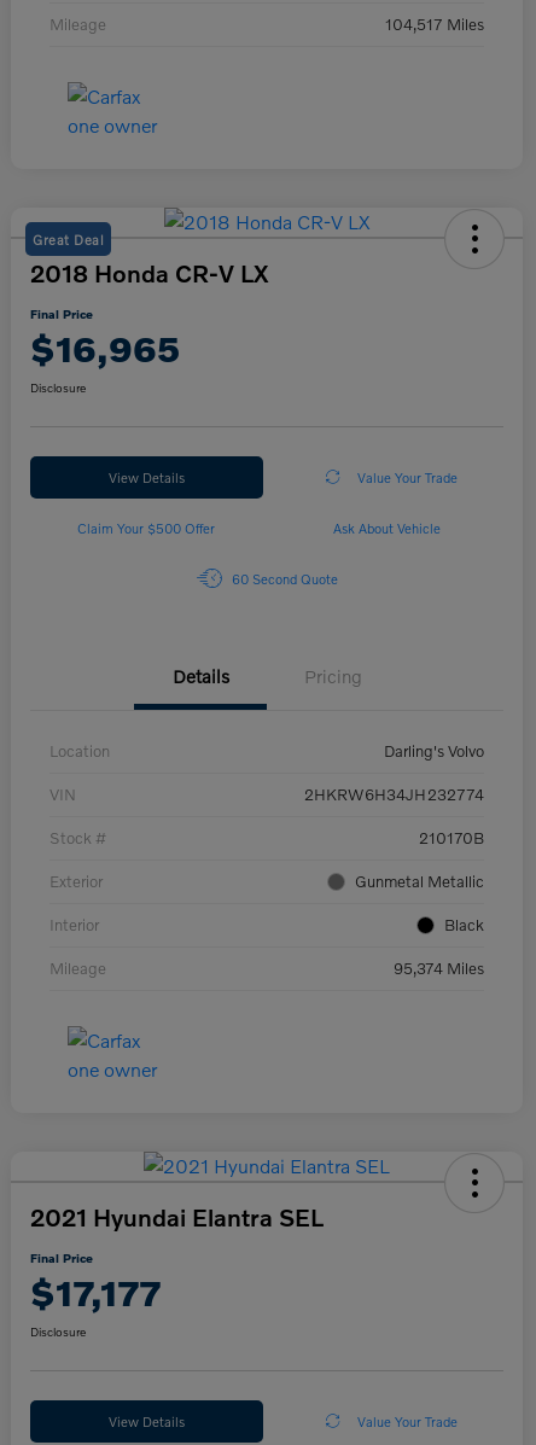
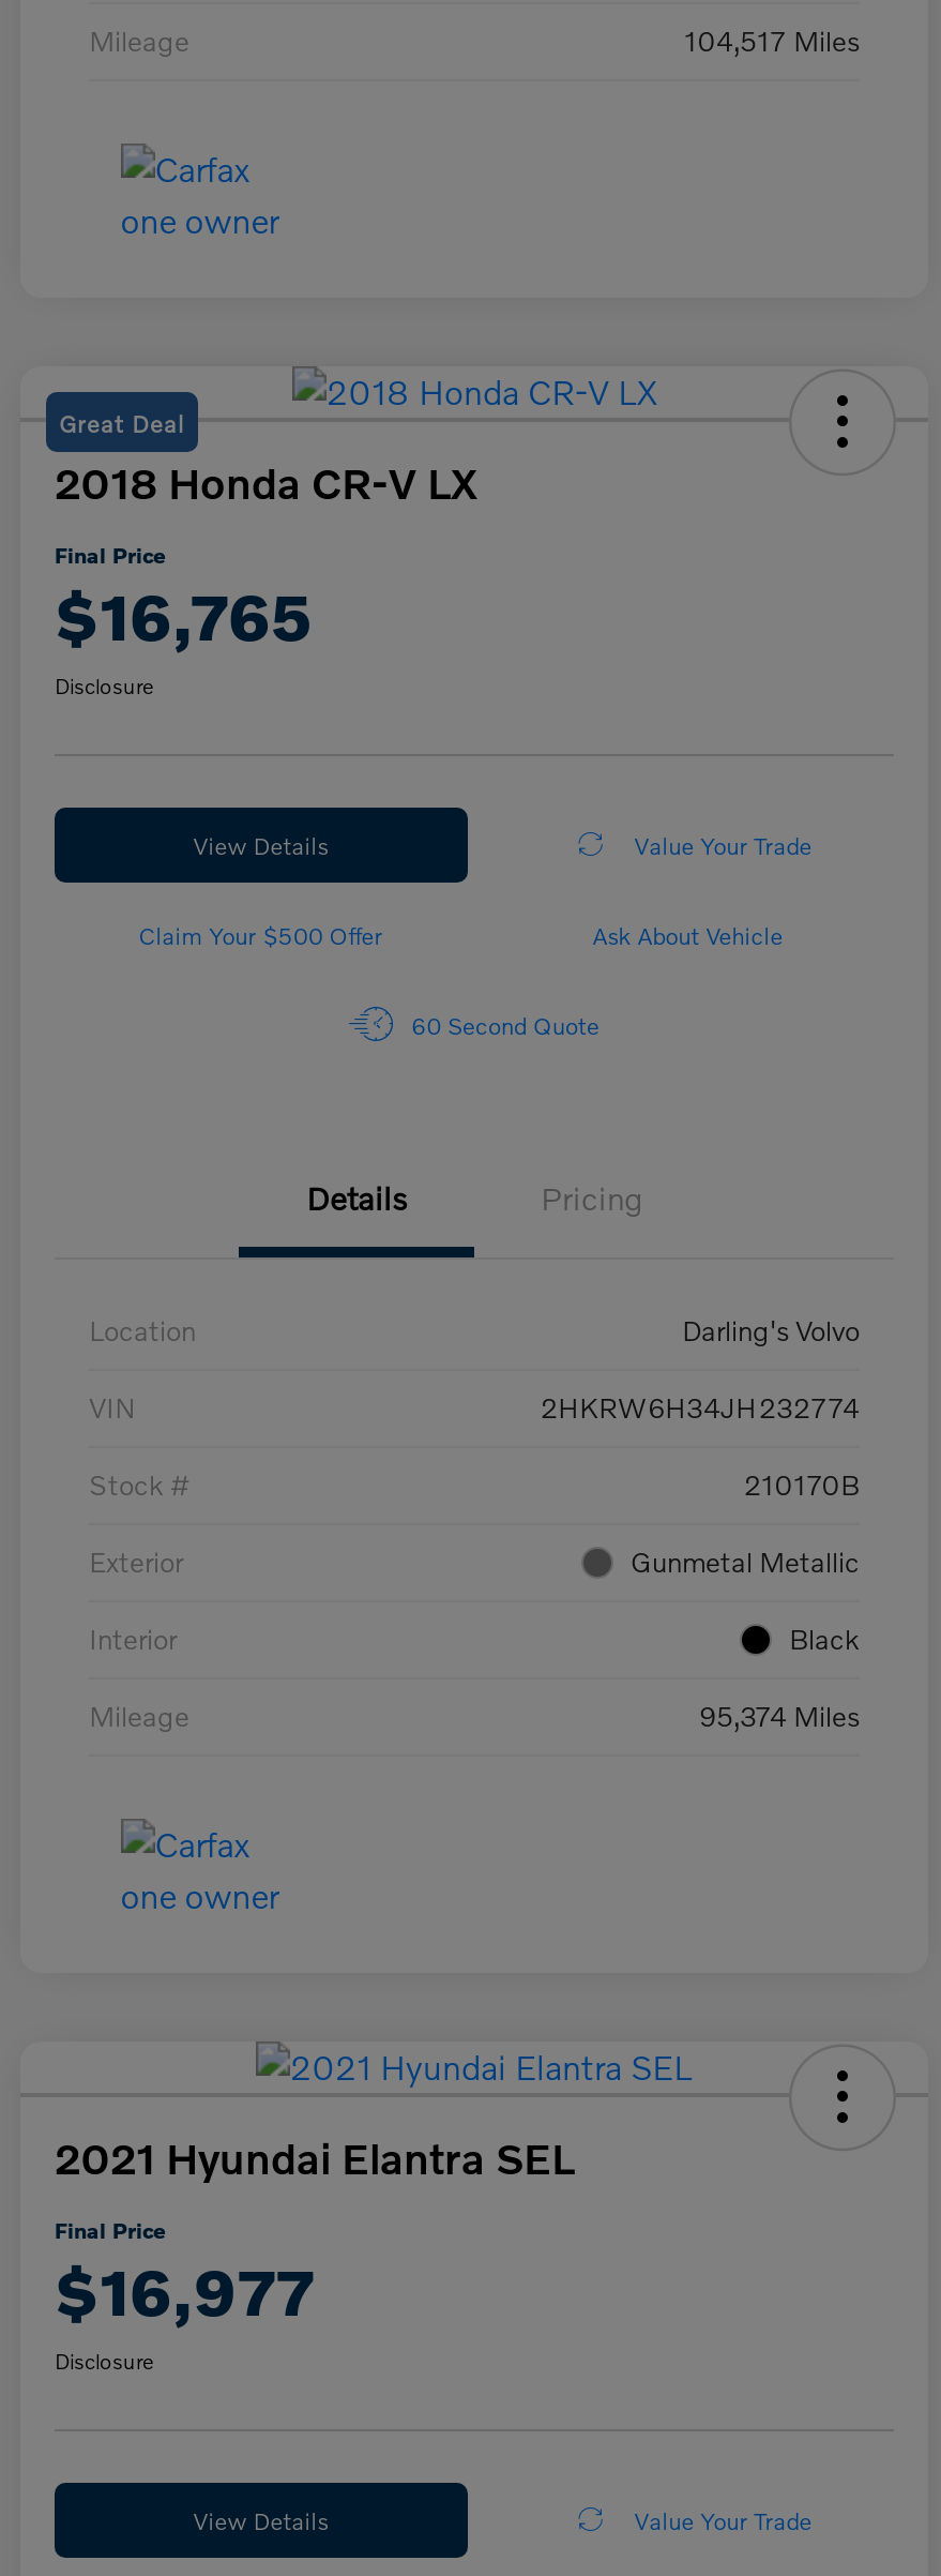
[30,327,180,369] $16,965 -> [55,578,312,653] $16,765
[30,1271,162,1313] $17,177 -> [55,2253,316,2328] $16,977

